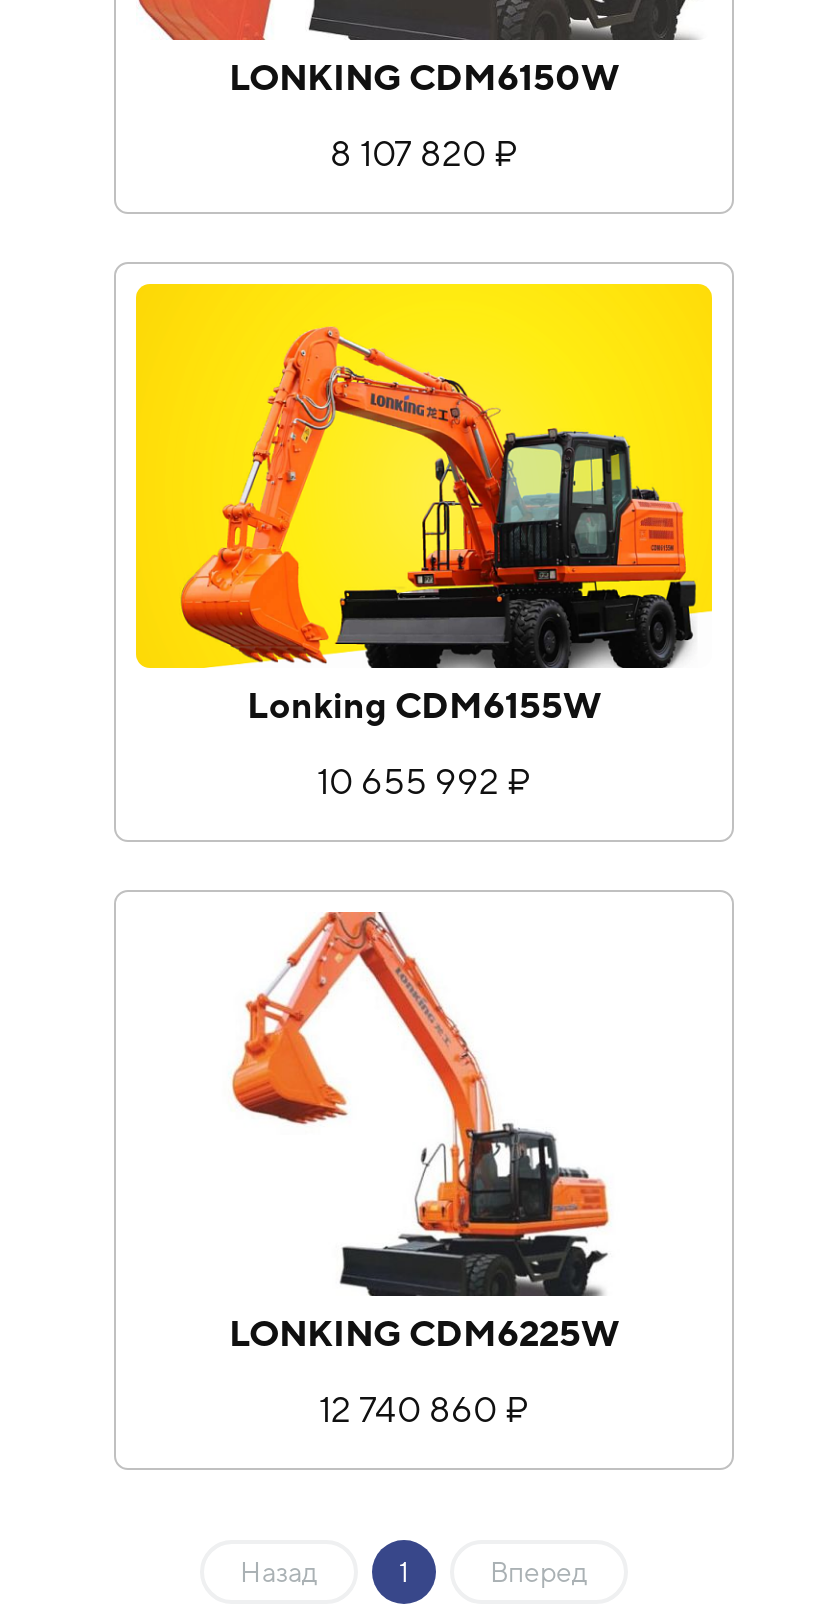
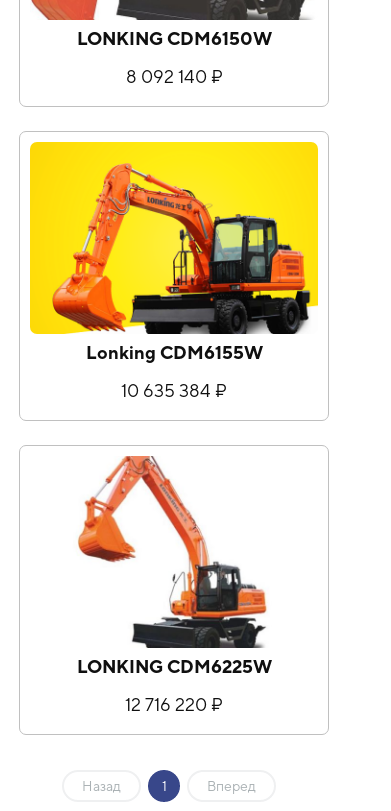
[330,132,518,174] 8 107 820 ₽ -> [125,66,222,87] 8 092 140 ₽
[317,760,531,802] 10 655 992 ₽ -> [121,380,227,401] 10 635 384 ₽
[319,1388,529,1430] 12 740 860 ₽ -> [125,694,223,715] 12 716 220 ₽

